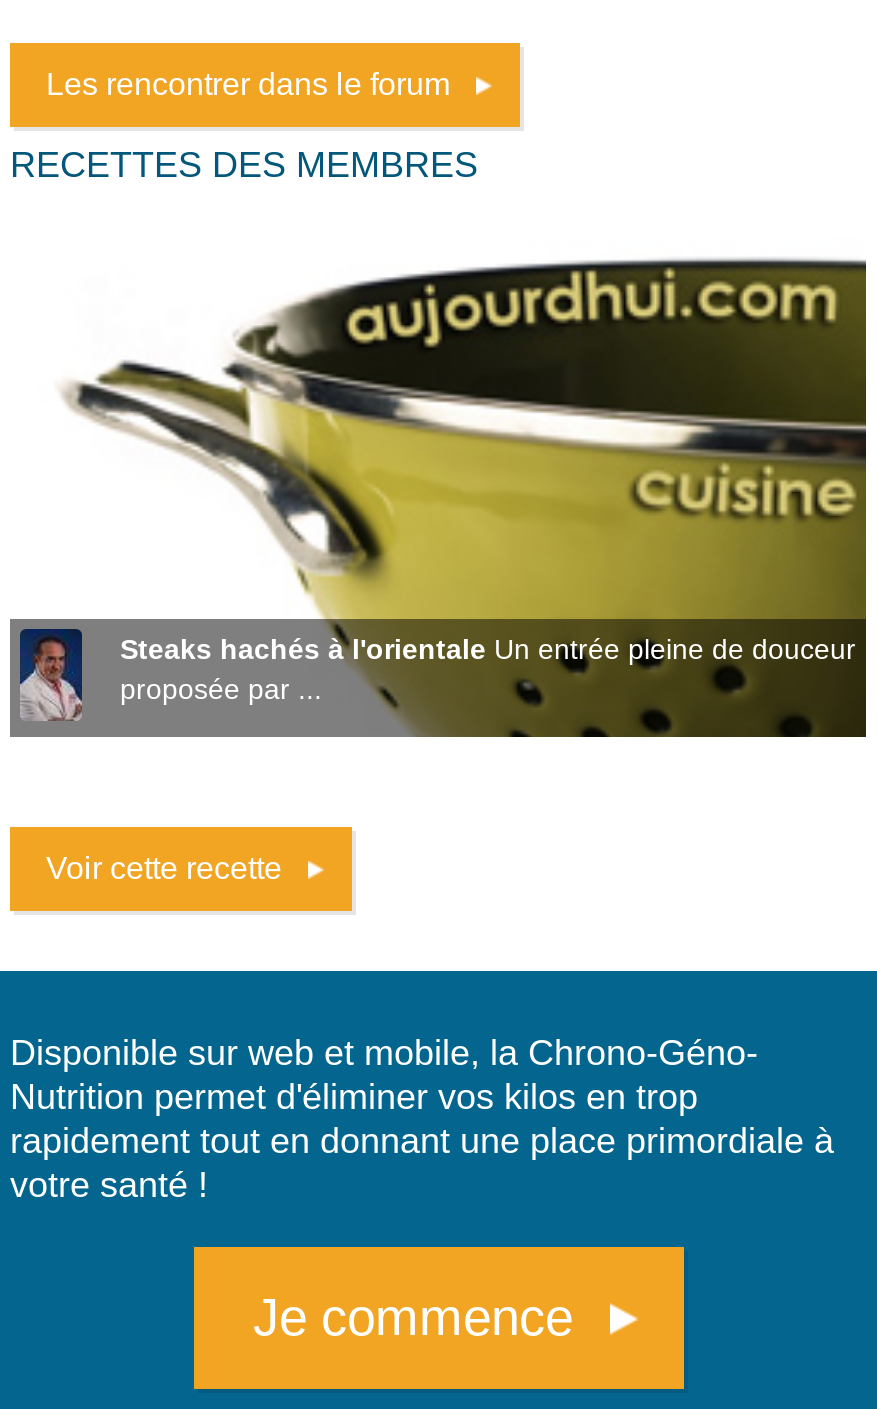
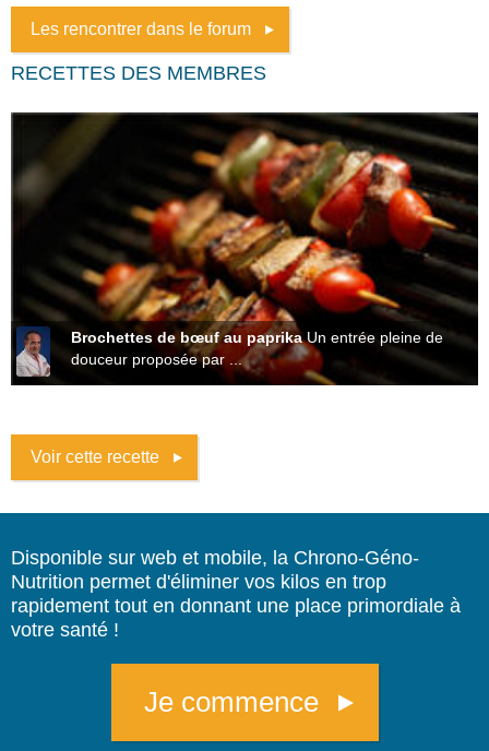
[10,237,866,739] [image] | Steaks hachés à l'orientale Un entrée pleine de douceur | proposée par ... -> [10,111,479,386] [image] | Brochettes de bœuf au paprika Un entrée pleine de | douceur proposée par ...

